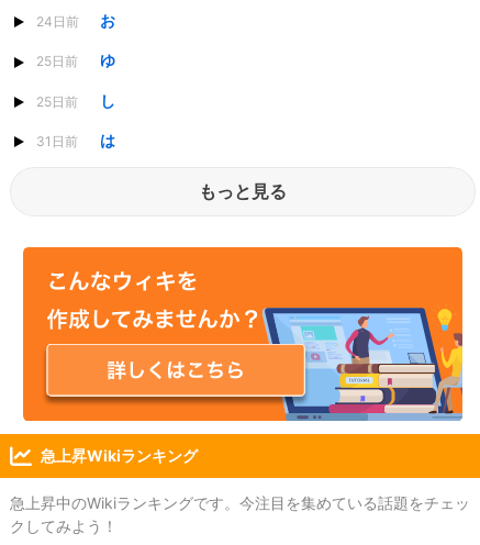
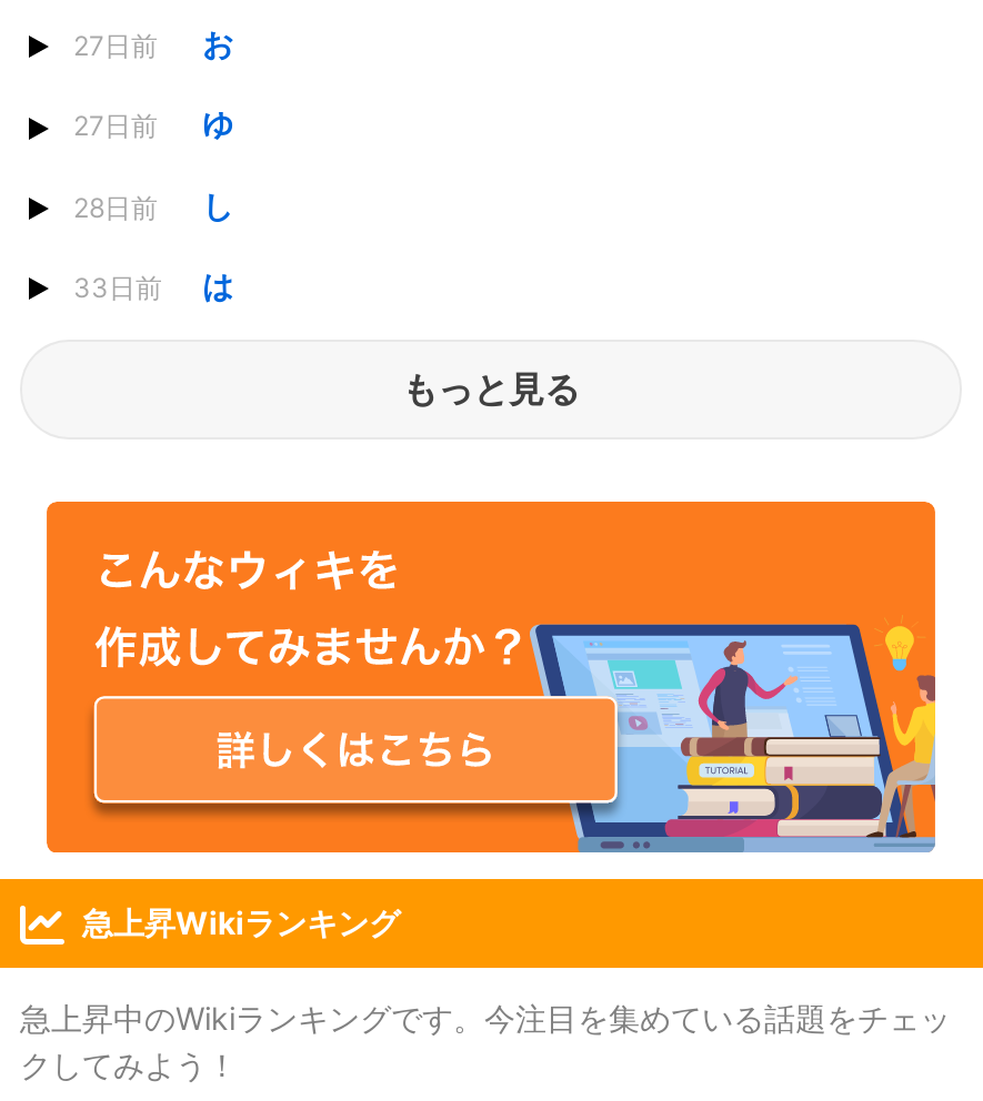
[36,11,115,30] 24日前 お -> [73,25,233,62] 27日前 お
[36,51,115,70] 25日前 ゆ -> [73,105,233,143] 27日前 ゆ
[36,91,115,109] 25日前 し -> [73,185,233,223] 28日前 し
[36,130,115,149] 31日前 は -> [73,266,233,303] 33日前 は

